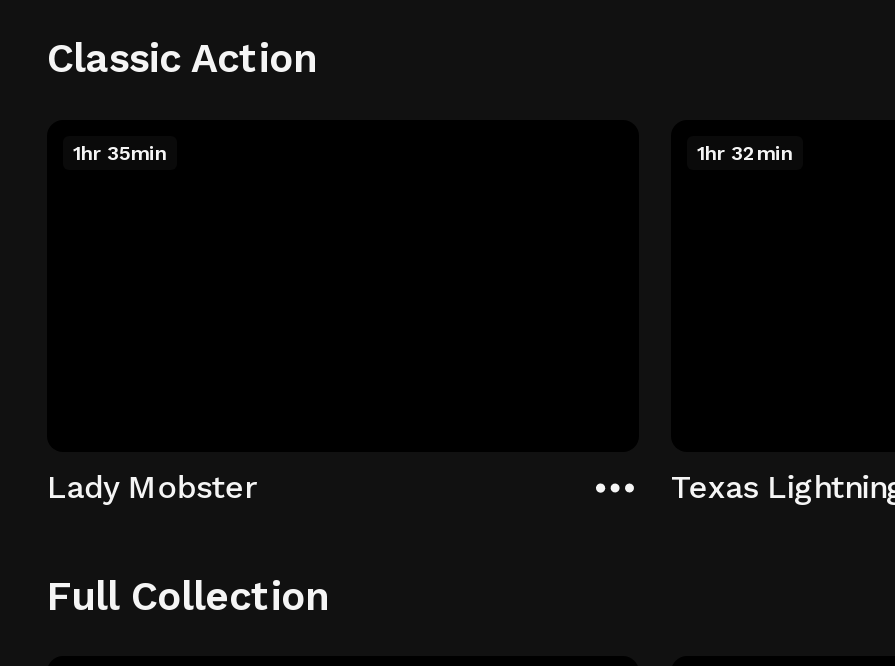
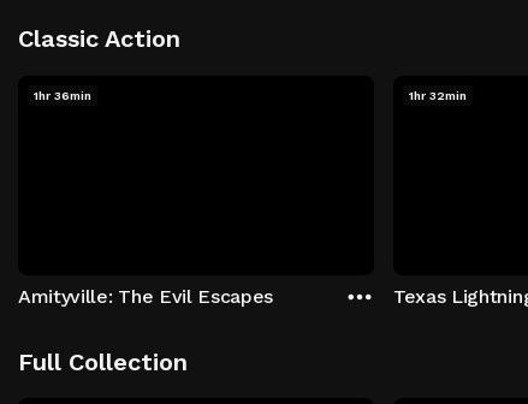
[73,141,167,163] 1hr 35min -> [34,88,91,102] 1hr 36min
[47,468,255,506] Lady Mobster -> [18,285,273,308] Amityville: The Evil Escapes

